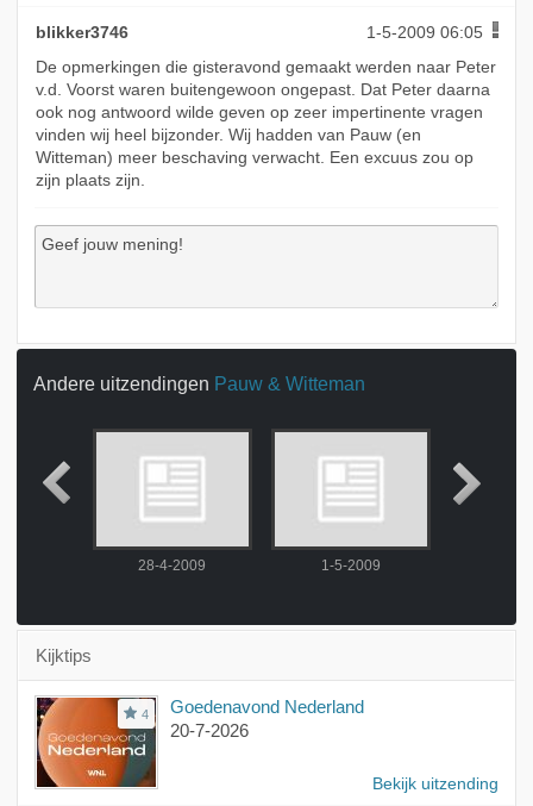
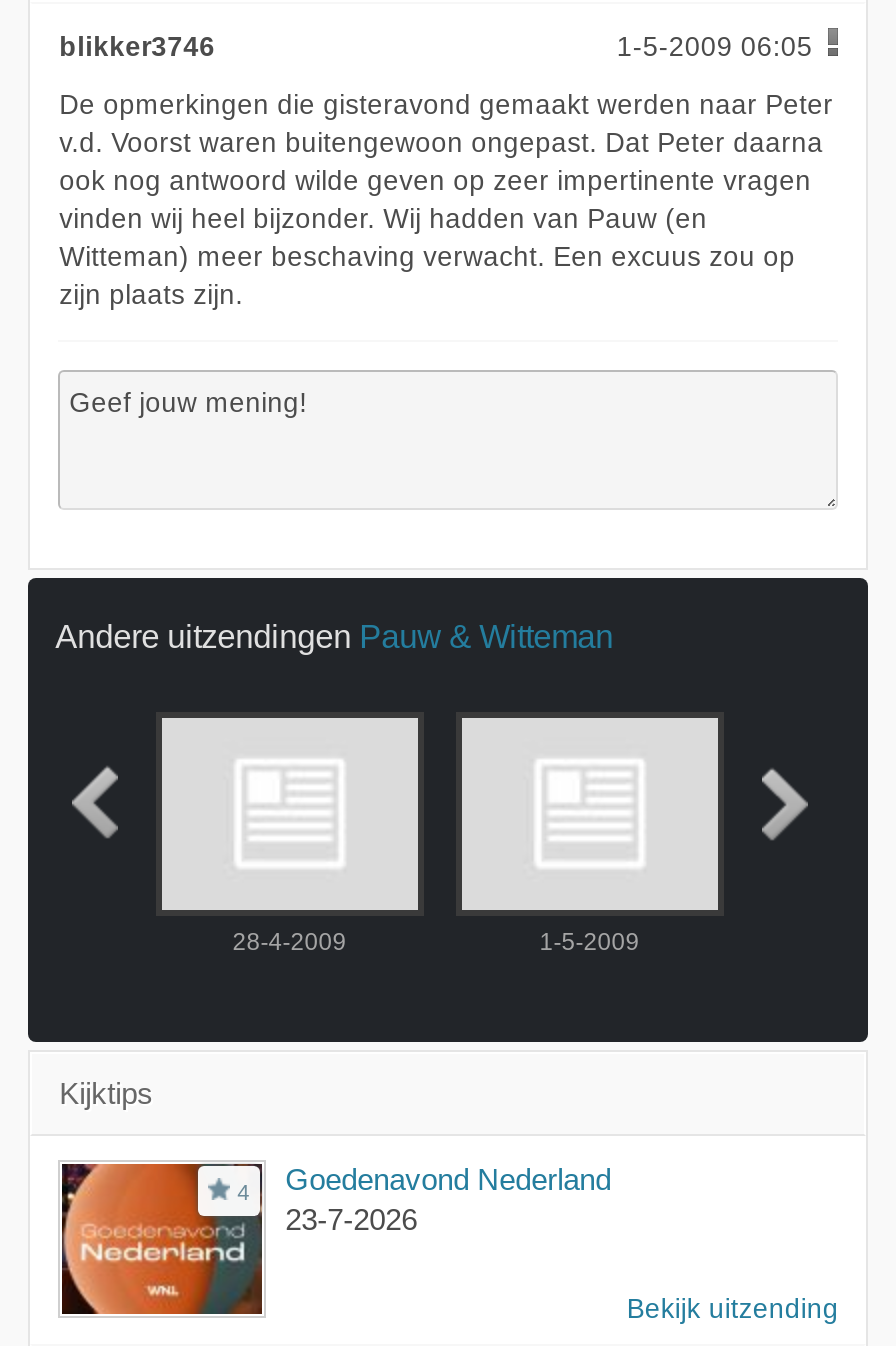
[170,721,248,741] 20-7-2026 -> [285,1203,417,1237] 23-7-2026

